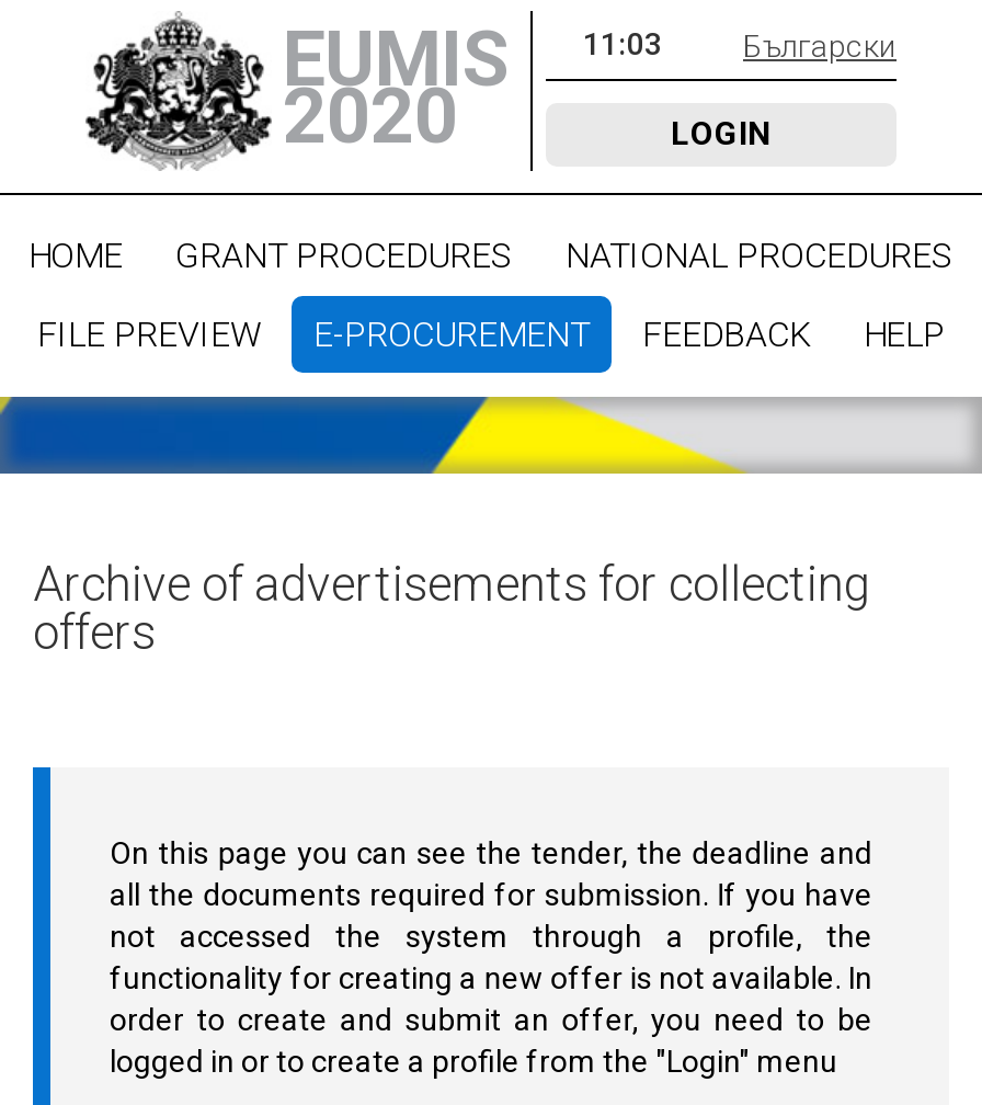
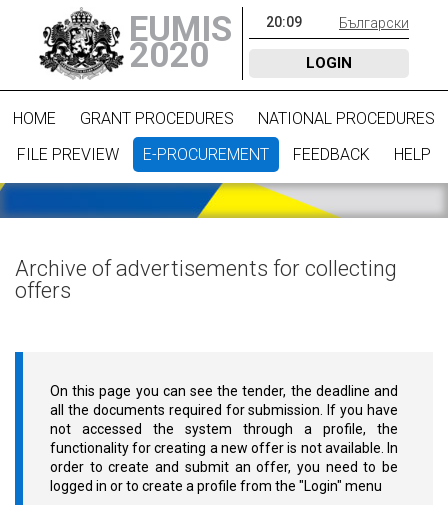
[583,26,662,61] 11: 03 -> [266,14,302,30] 20: 09

